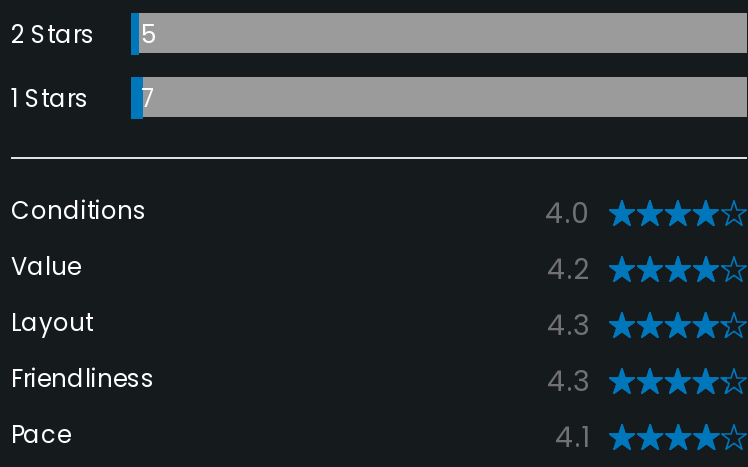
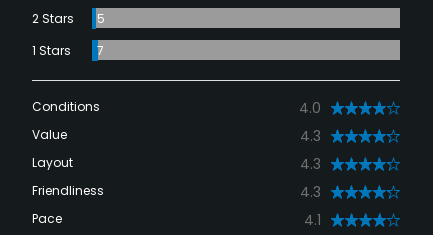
[547,249,589,289] 4.2 -> [300,126,321,146] 4.3

